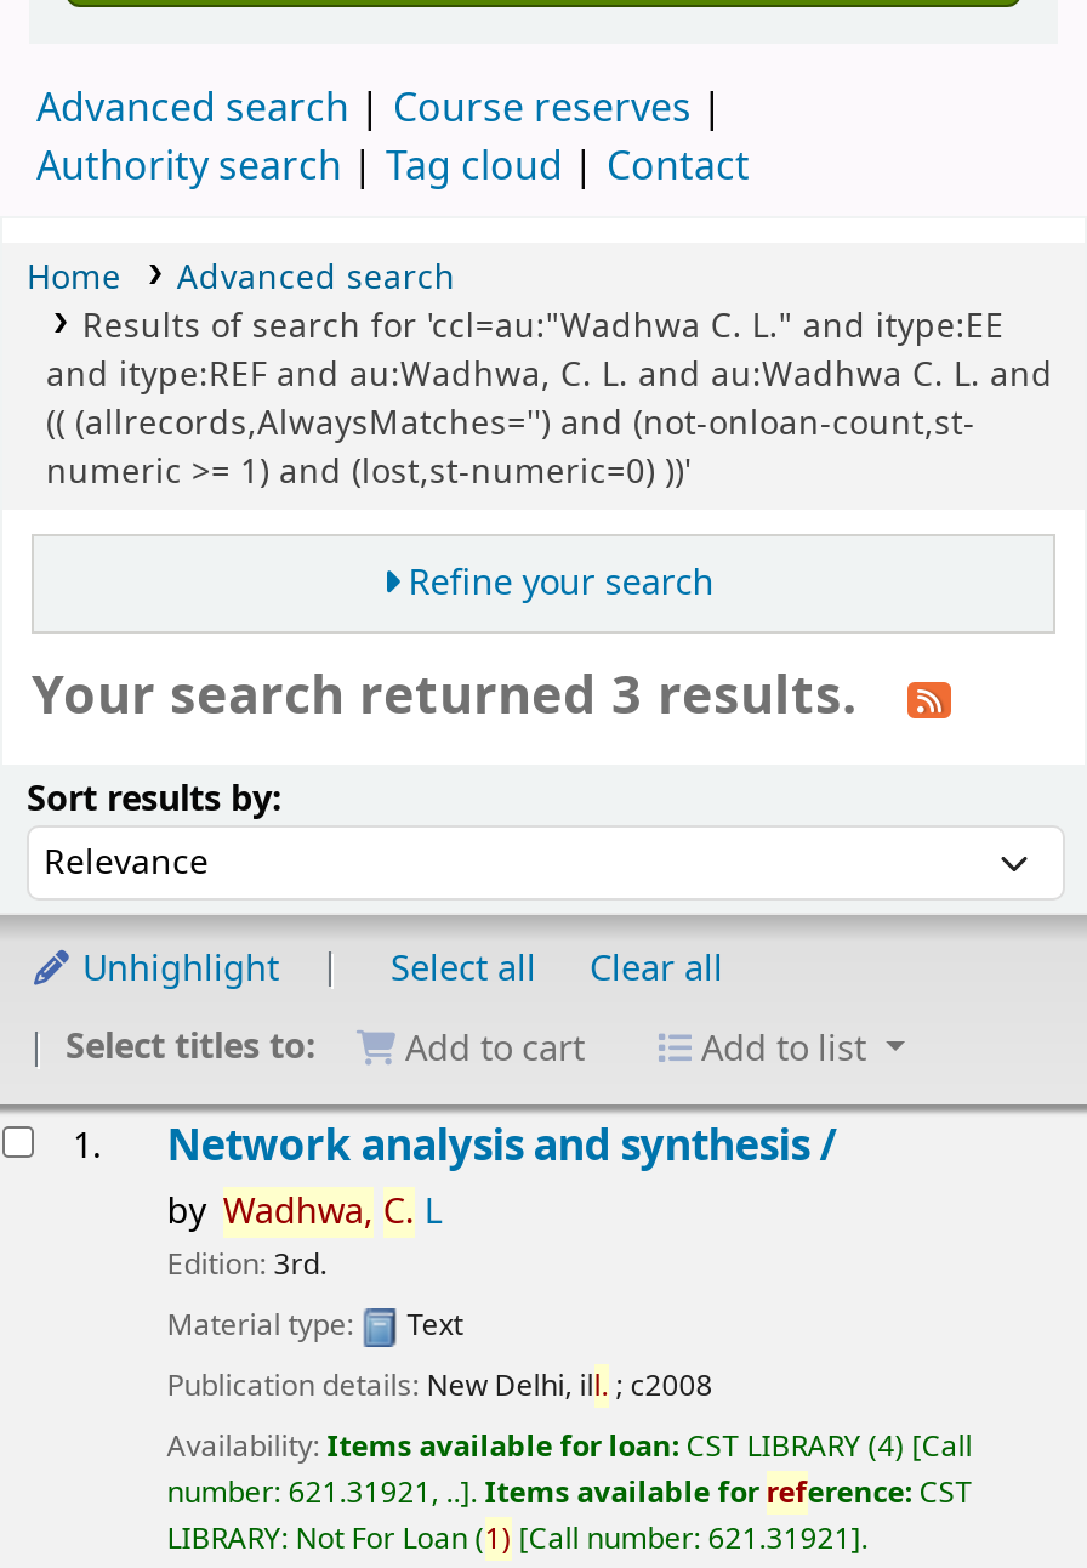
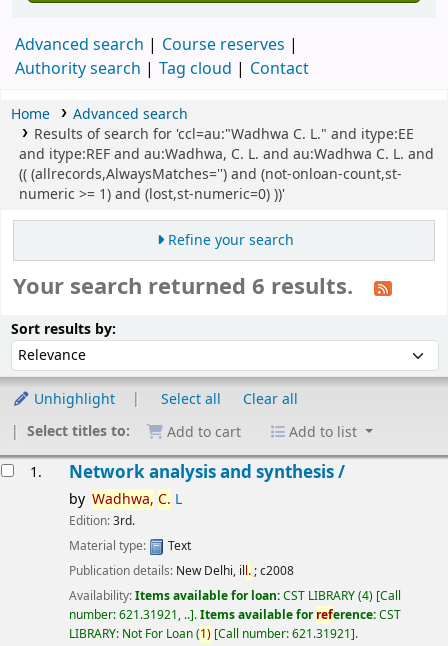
[32,656,871,734] Your search returned 3 results. -> [13,270,359,302] Your search returned 6 results.

